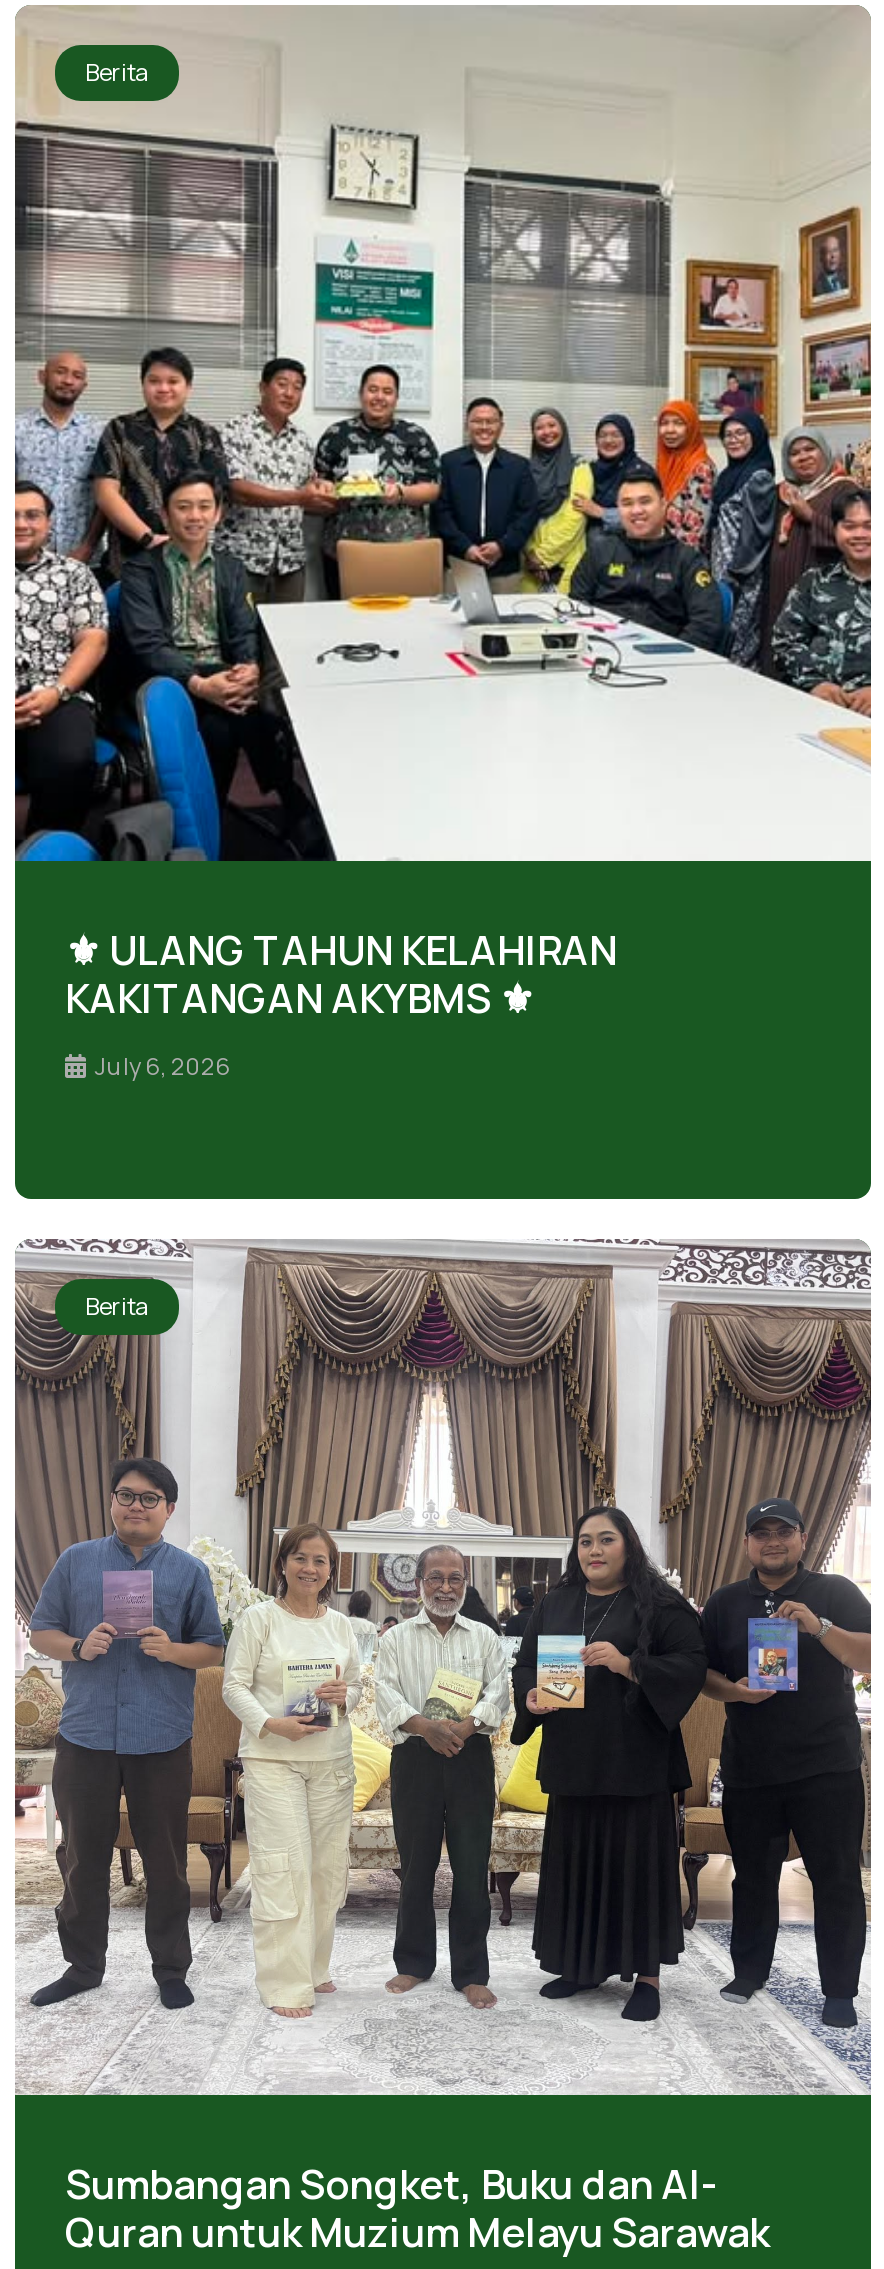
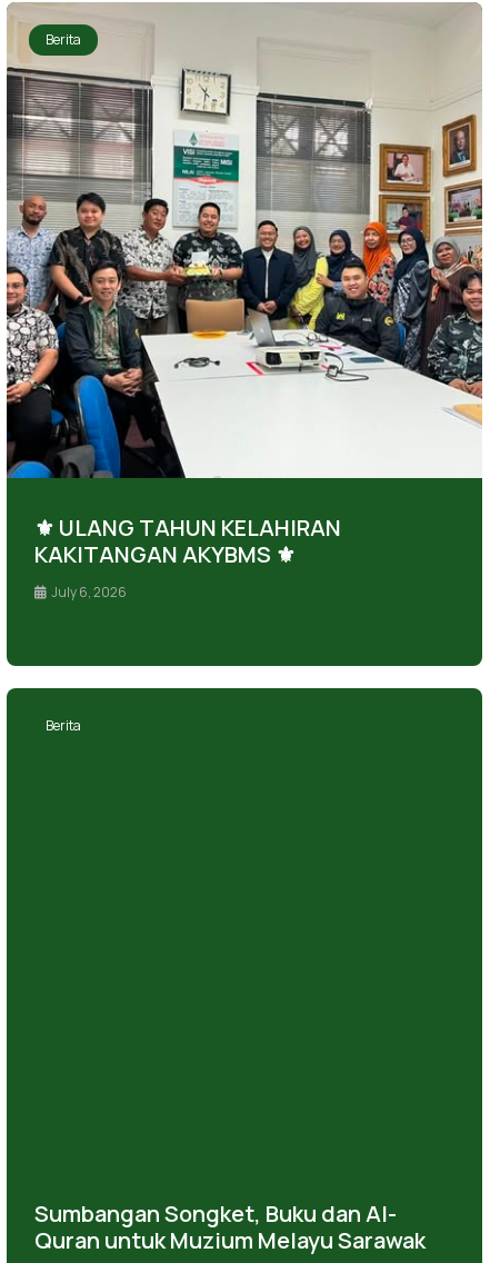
[13,1237,873,2097] [image] -> none

